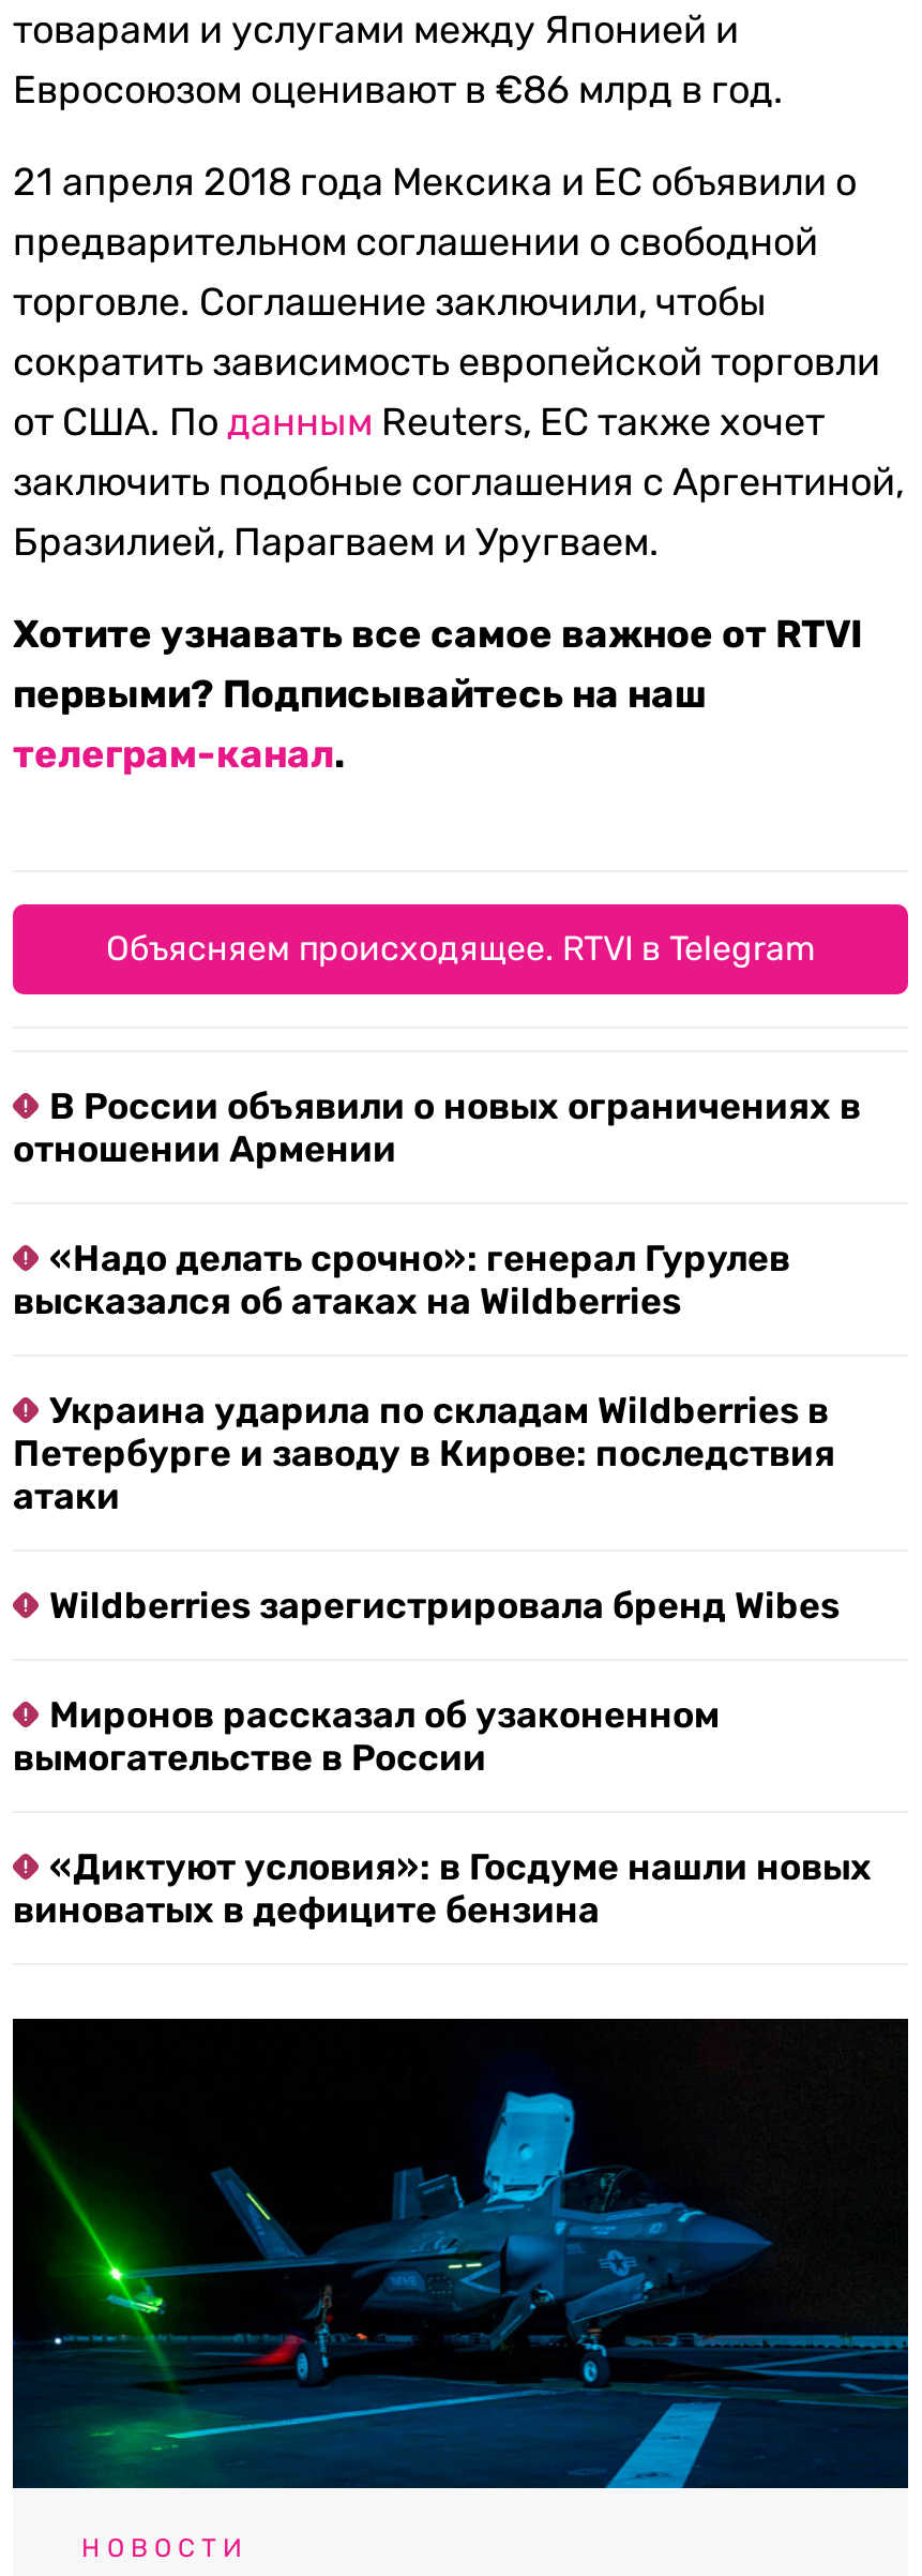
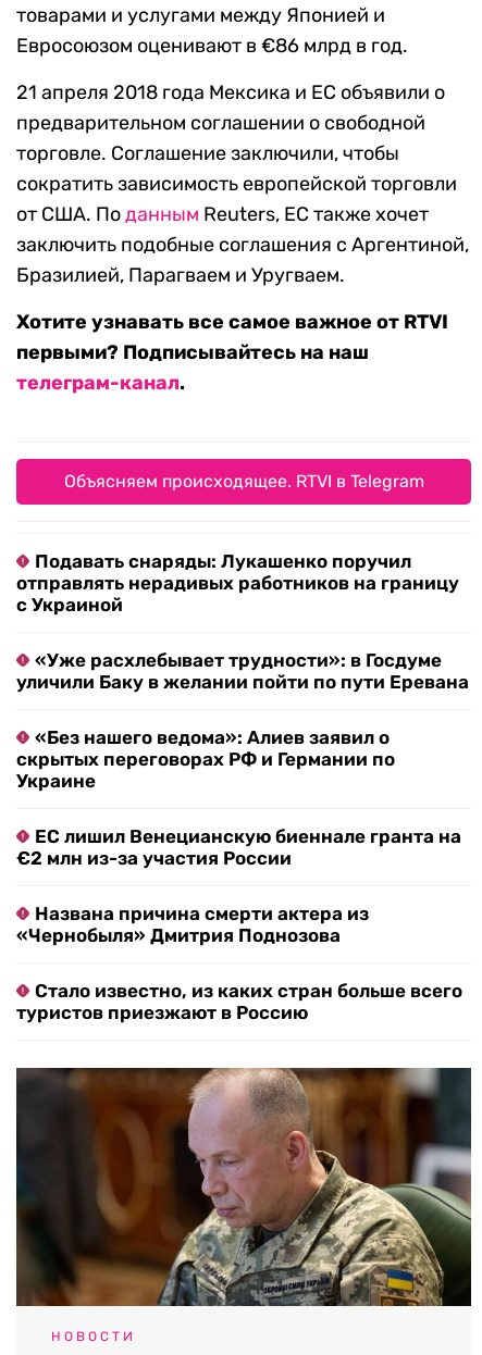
[13,1085,861,1170] В России объявили о новых ограничениях в | отношении Армении -> [16,550,459,616] Подавать снаряды: Лукашенко поручил | отправлять нерадивых работников на границу | с Украиной
[13,1237,790,1323] «Надо делать срочно»: генерал Гурулев | высказался об атаках на Wildberries -> [16,649,469,693] «Уже расхлебывает трудности»: в Госдуме | уличили Баку в желании пойти по пути Еревана
[13,1389,835,1518] Украина ударила по складам Wildberries в | Петербурге и заводу в Кирове: последствия | атаки -> [16,727,395,792] «Без нашего ведома»: Алиев заявил о | скрытых переговорах РФ и Германии по | Украине
[49,1584,840,1627] Wildberries зарегистрировала бренд Wibes -> [16,826,461,869] ЕС лишил Венецианскую биеннале гранта на | €2 млн из-за участия России
[13,1693,720,1779] Миронов рассказал об узаконенном | вымогательстве в России -> [16,903,369,946] Названа причина смерти актера из | «Чернобыля» Дмитрия Поднозова
[13,1845,872,1931] «Диктуют условия»: в Госдуме нашли новых | виноватых в дефиците бензина -> [16,980,462,1023] Стало известно, из каких стран больше всего | туристов приезжают в Россию
[13,2019,910,2490] [image] -> [16,1067,472,1307] [image]

